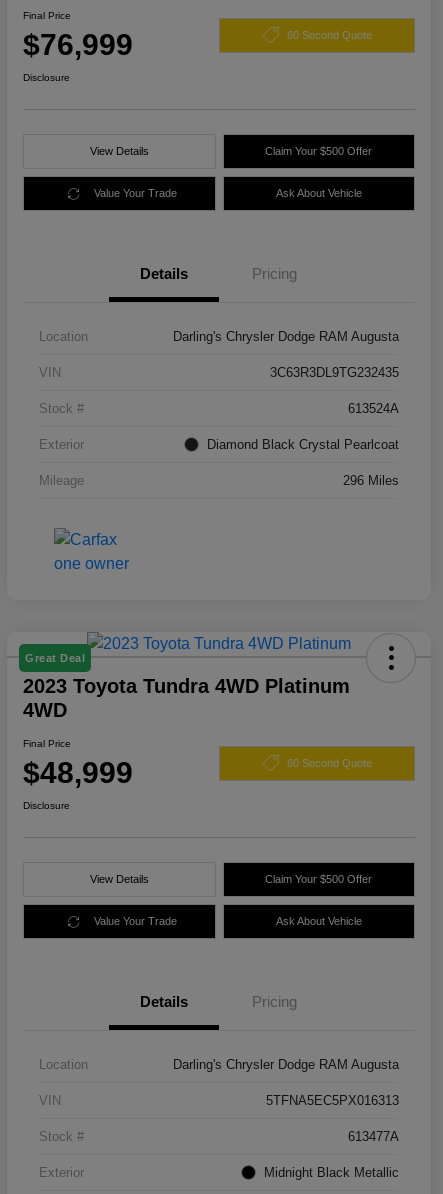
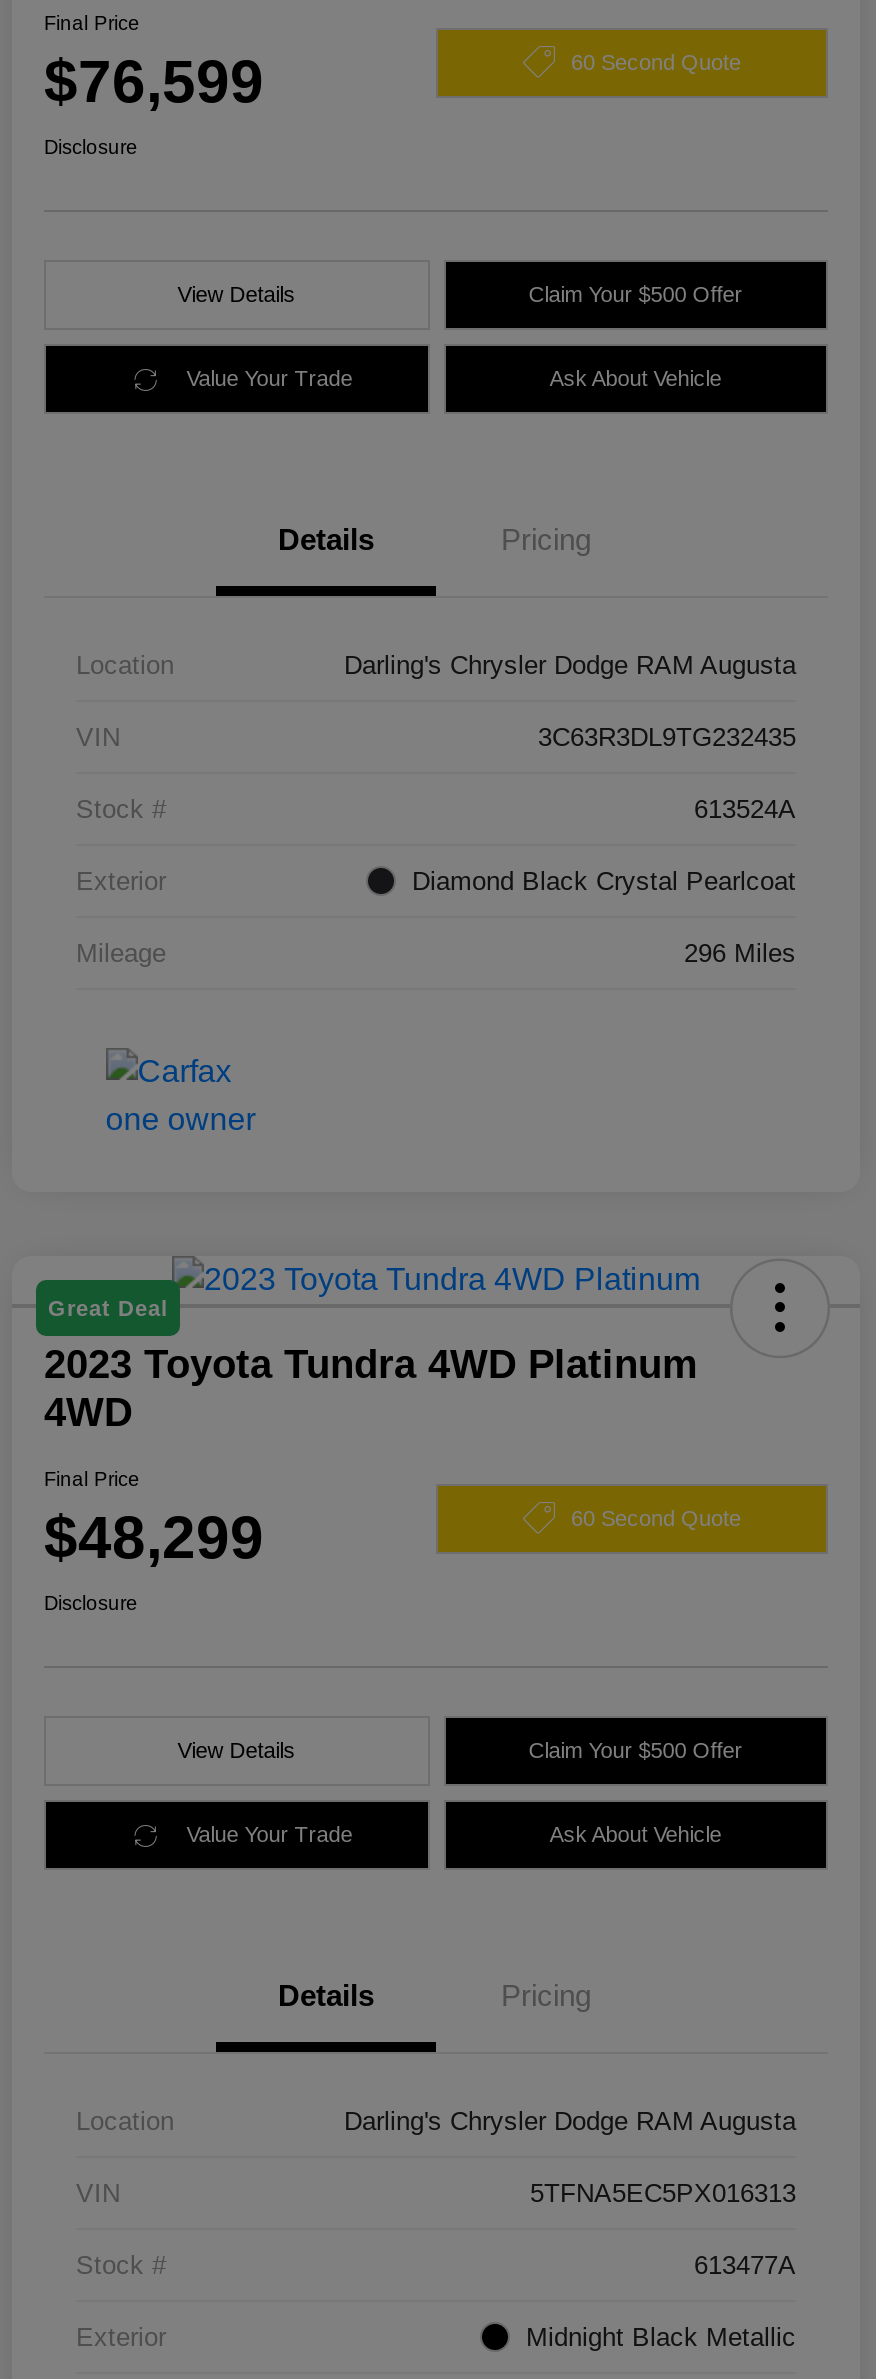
[23,28,133,61] $76,999 -> [44,48,264,114] $76,599
[23,756,133,789] $48,999 -> [44,1504,264,1570] $48,299

